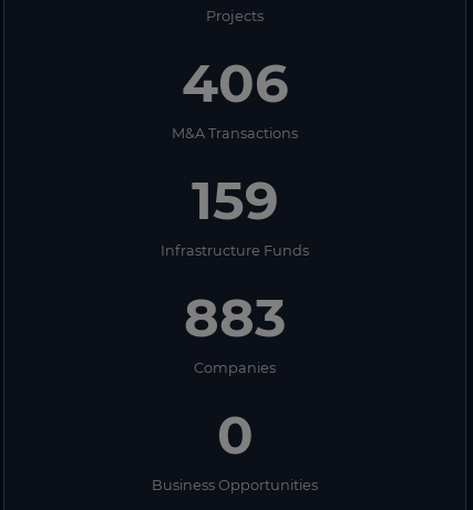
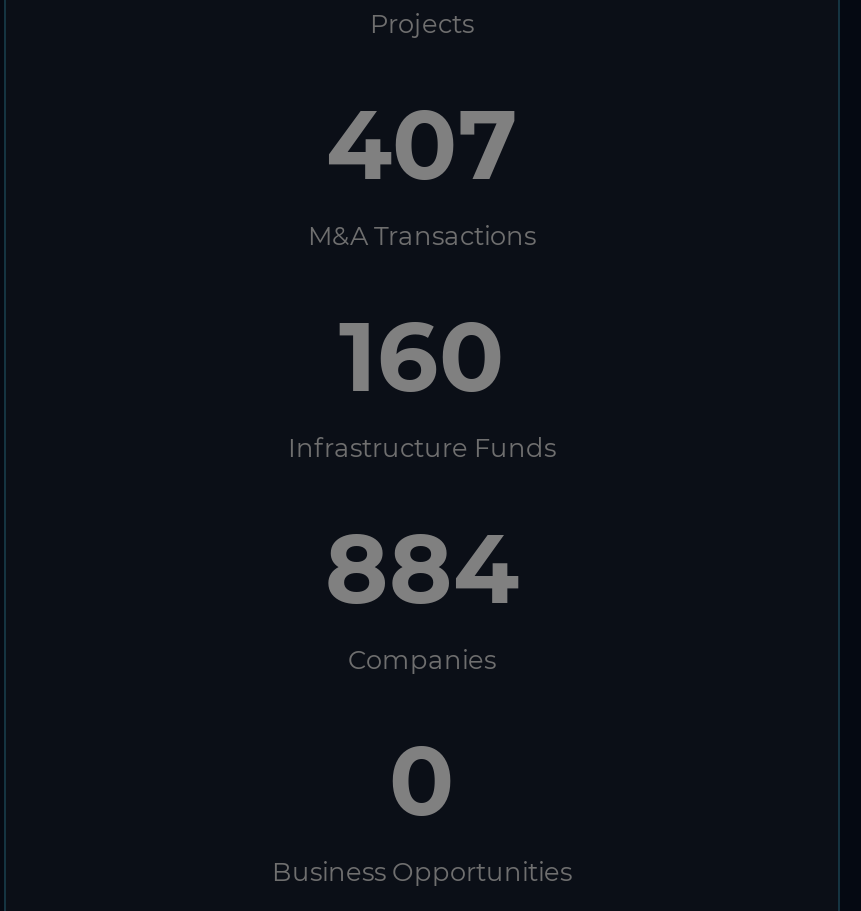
[181,51,289,115] 406 -> [326,88,518,204] 407
[191,169,279,233] 159 -> [339,300,505,416] 160
[184,286,286,350] 883 -> [325,512,519,628] 884

